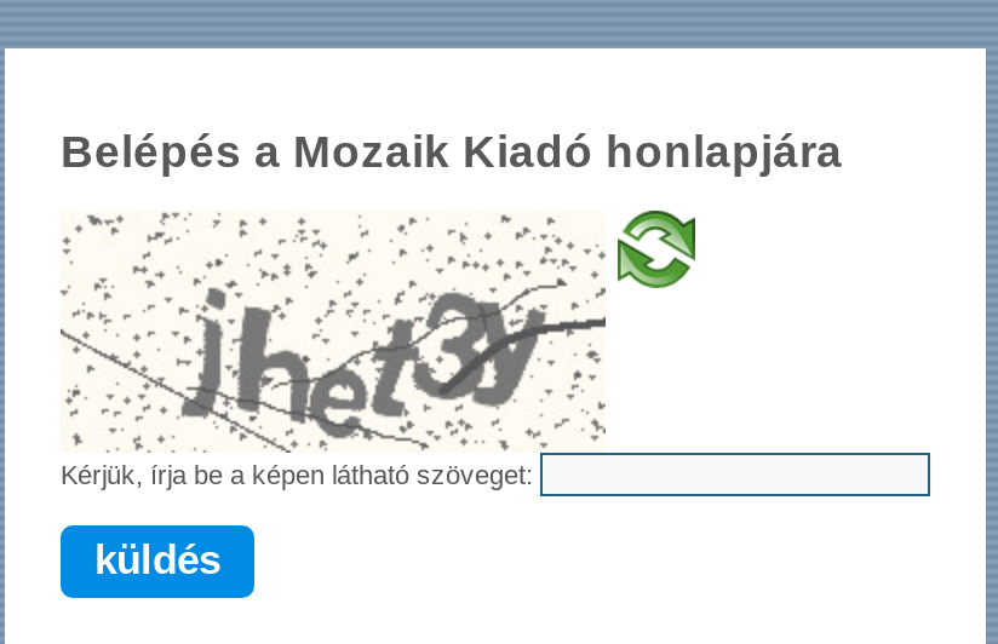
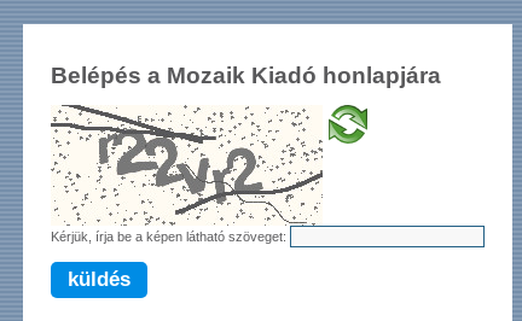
[61,211,608,450] [image] -> [50,104,324,226] [image]

